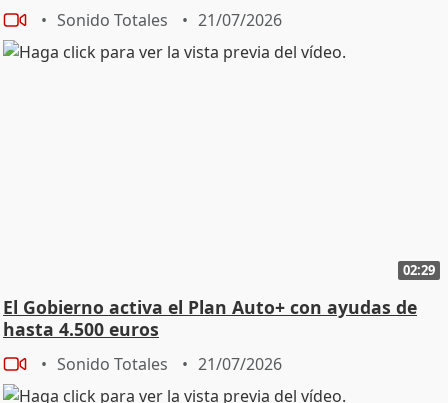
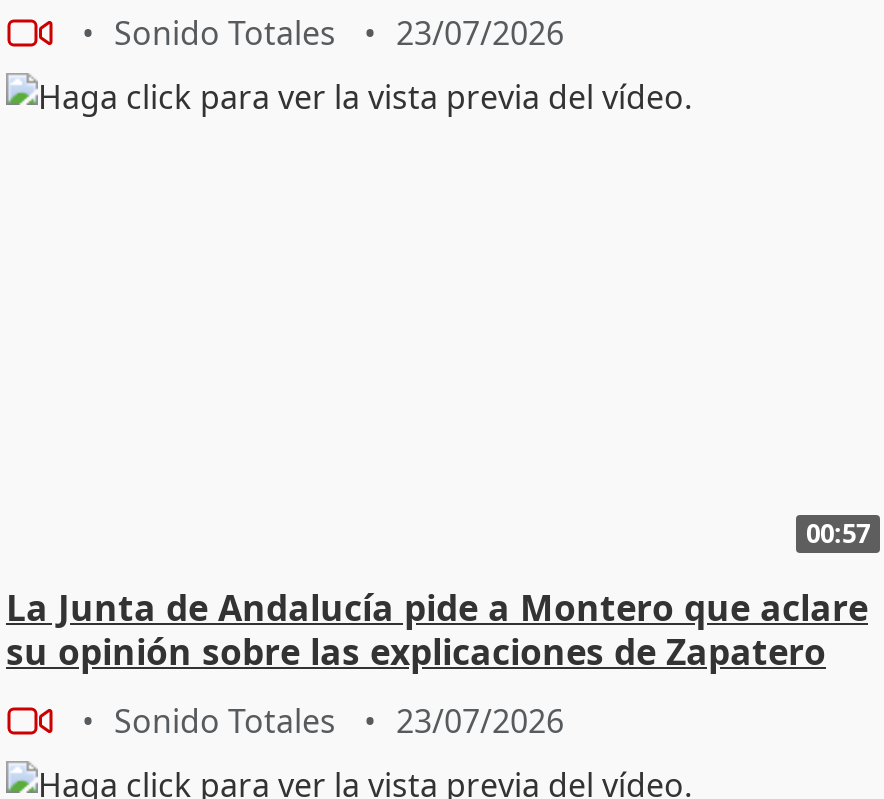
[57,8,282,30] Sonido Totales 21/07/2026 -> [114,10,564,54] Sonido Totales 23/07/2026
[403,261,435,279] 02:29 -> [806,515,870,551] 00:57
[3,295,417,341] El Gobierno activa el Plan Auto+ con ayudas de | hasta 4.500 euros -> [6,583,868,675] La Junta de Andalucía pide a Montero que aclare | su opinión sobre las explicaciones de Zapatero
[57,353,282,375] Sonido Totales 21/07/2026 -> [114,699,564,743] Sonido Totales 23/07/2026

